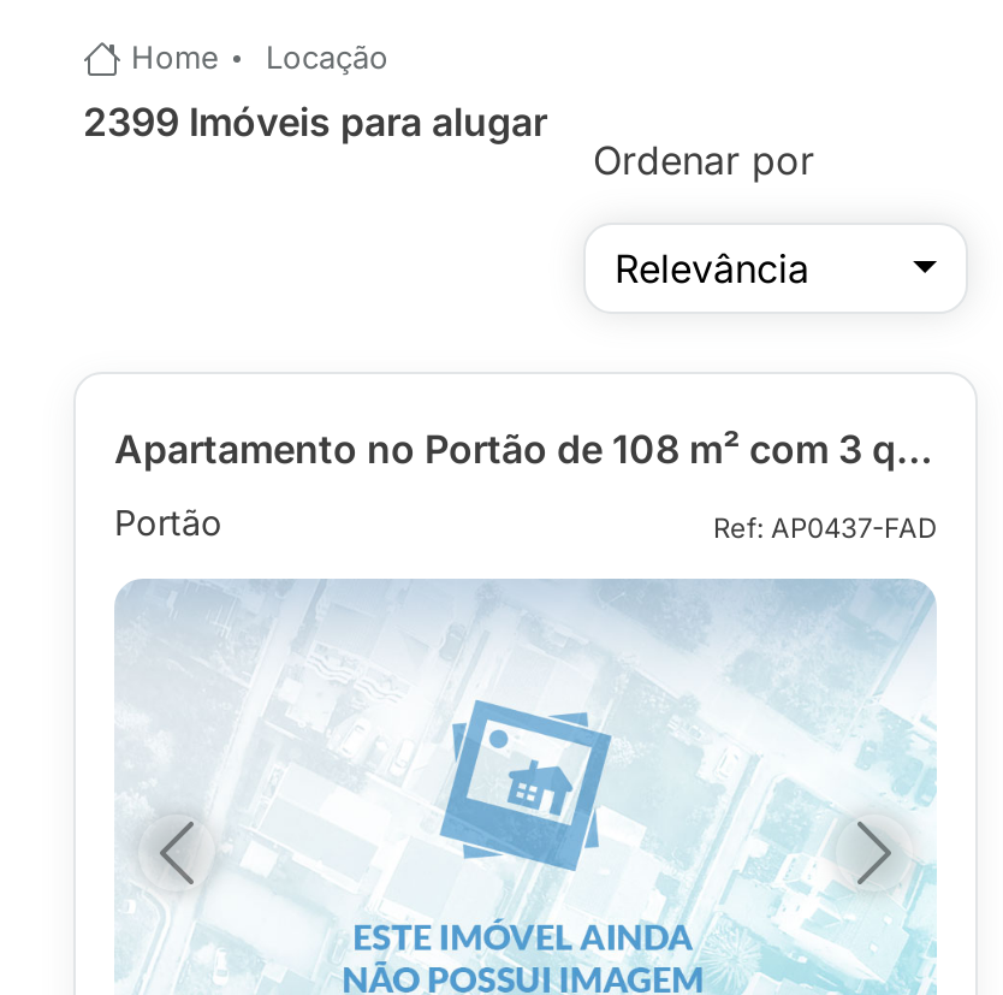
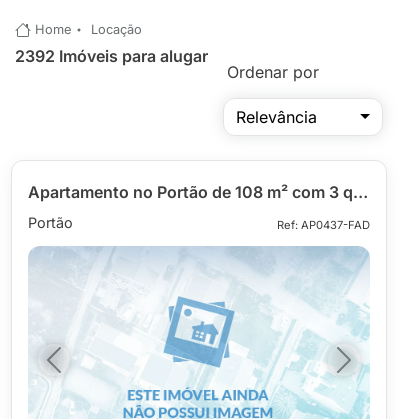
[83,97,547,146] 2399 Imóveis para alugar -> [15,46,208,66] 2392 Imóveis para alugar

